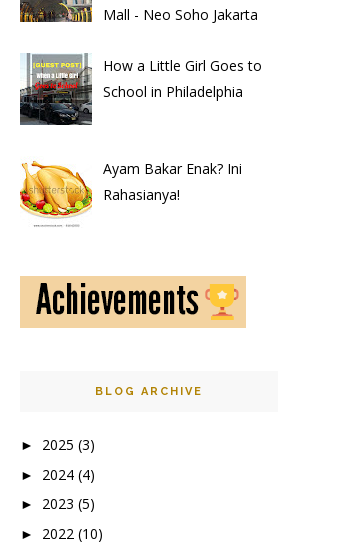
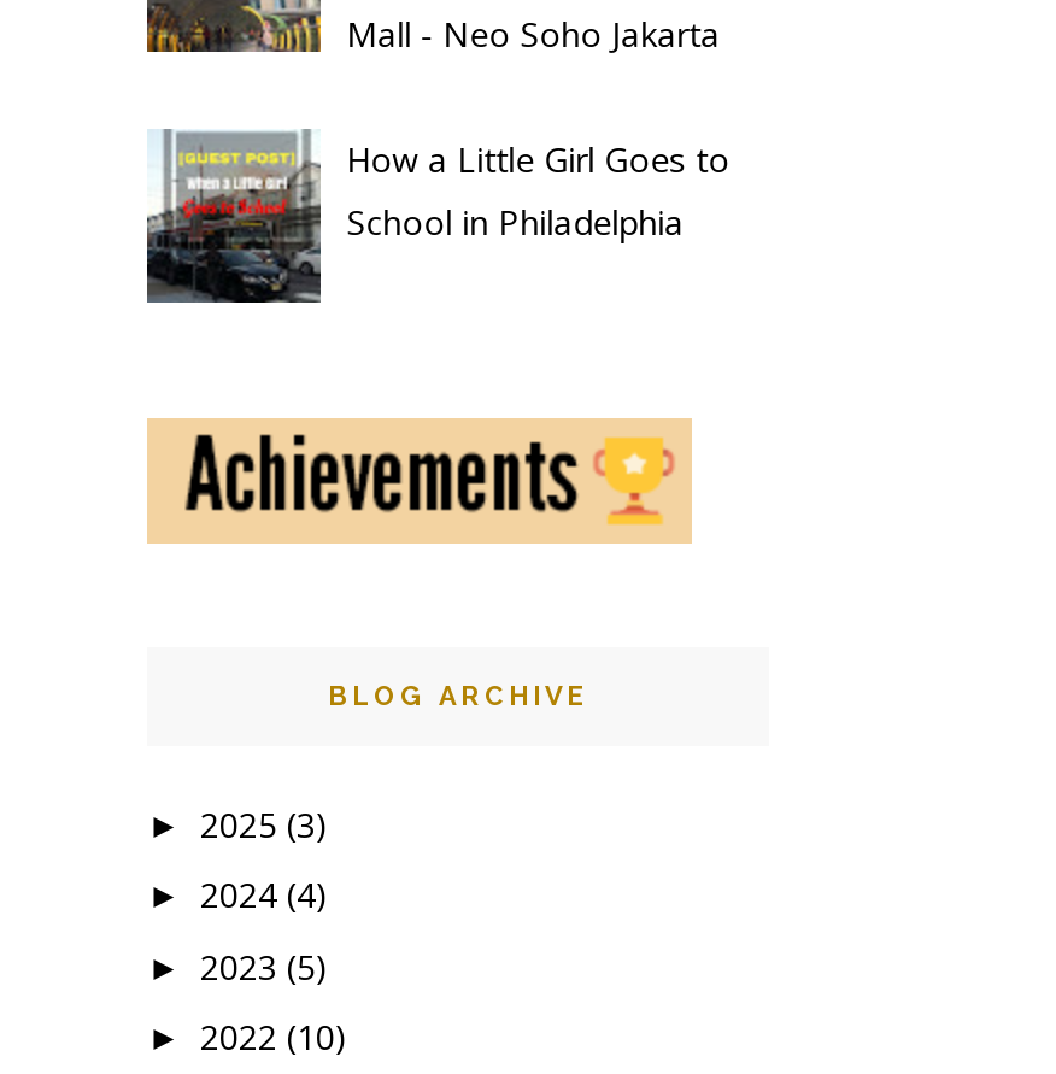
[20,159,242,227] [image] | Ayam Bakar Enak? Ini | Rahasianya! -> none

